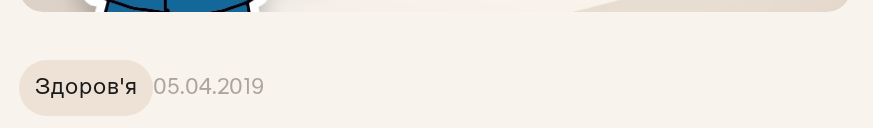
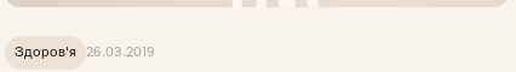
[35,75,265,97] Здоров'я 05.04.2019 -> [15,45,155,58] Здоров'я 26.03.2019

